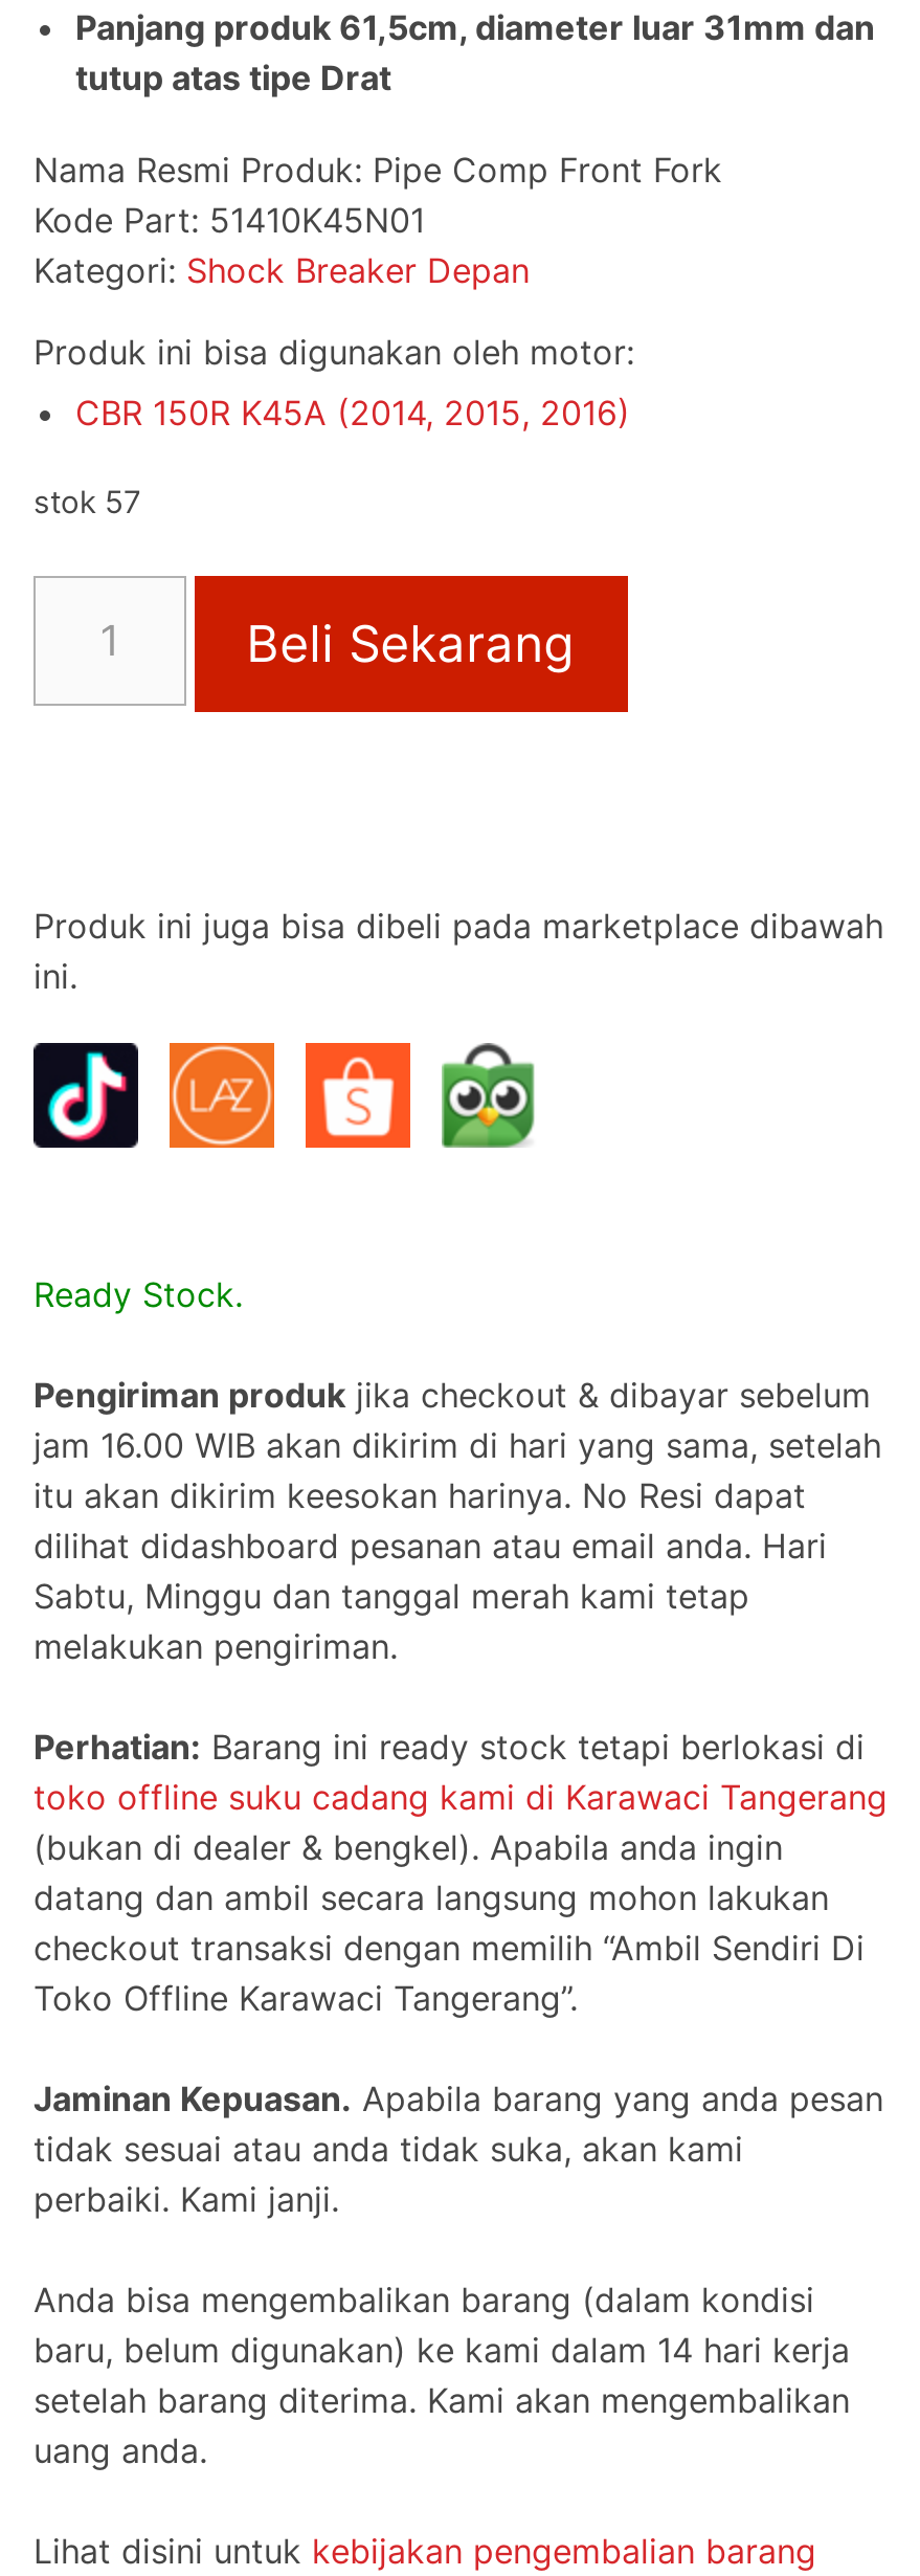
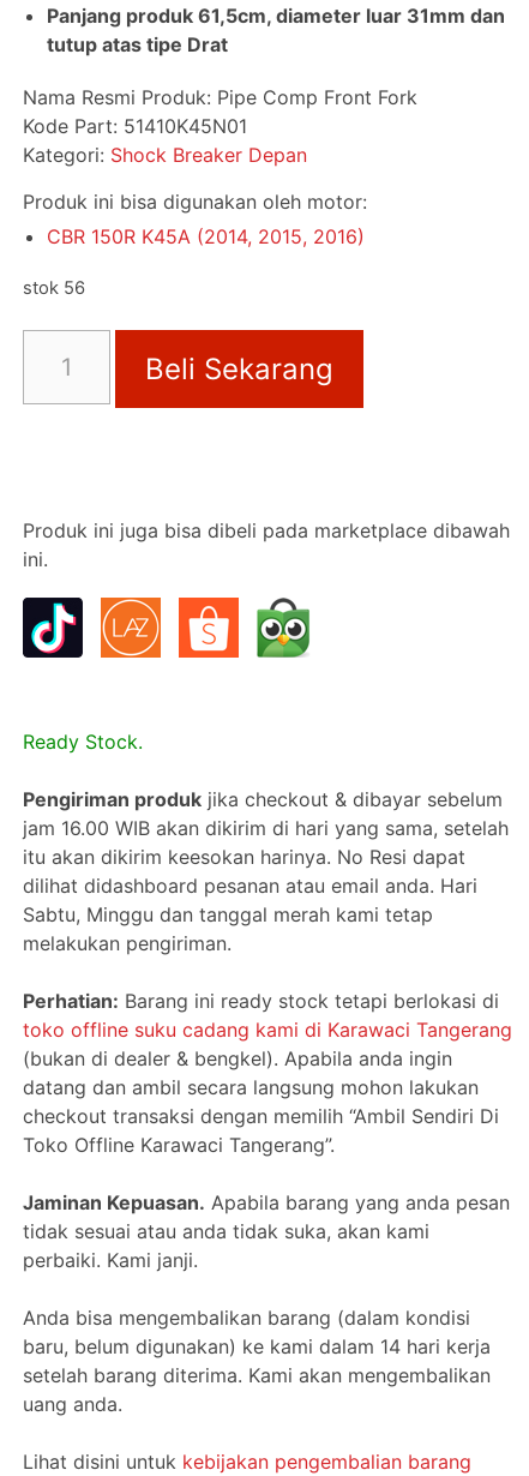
[33,483,140,520] stok 57 -> [23,277,85,298] stok 56

